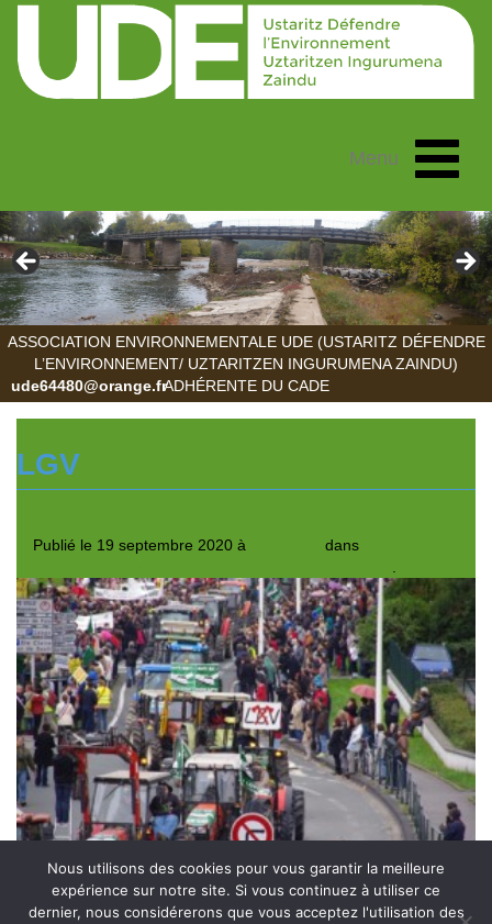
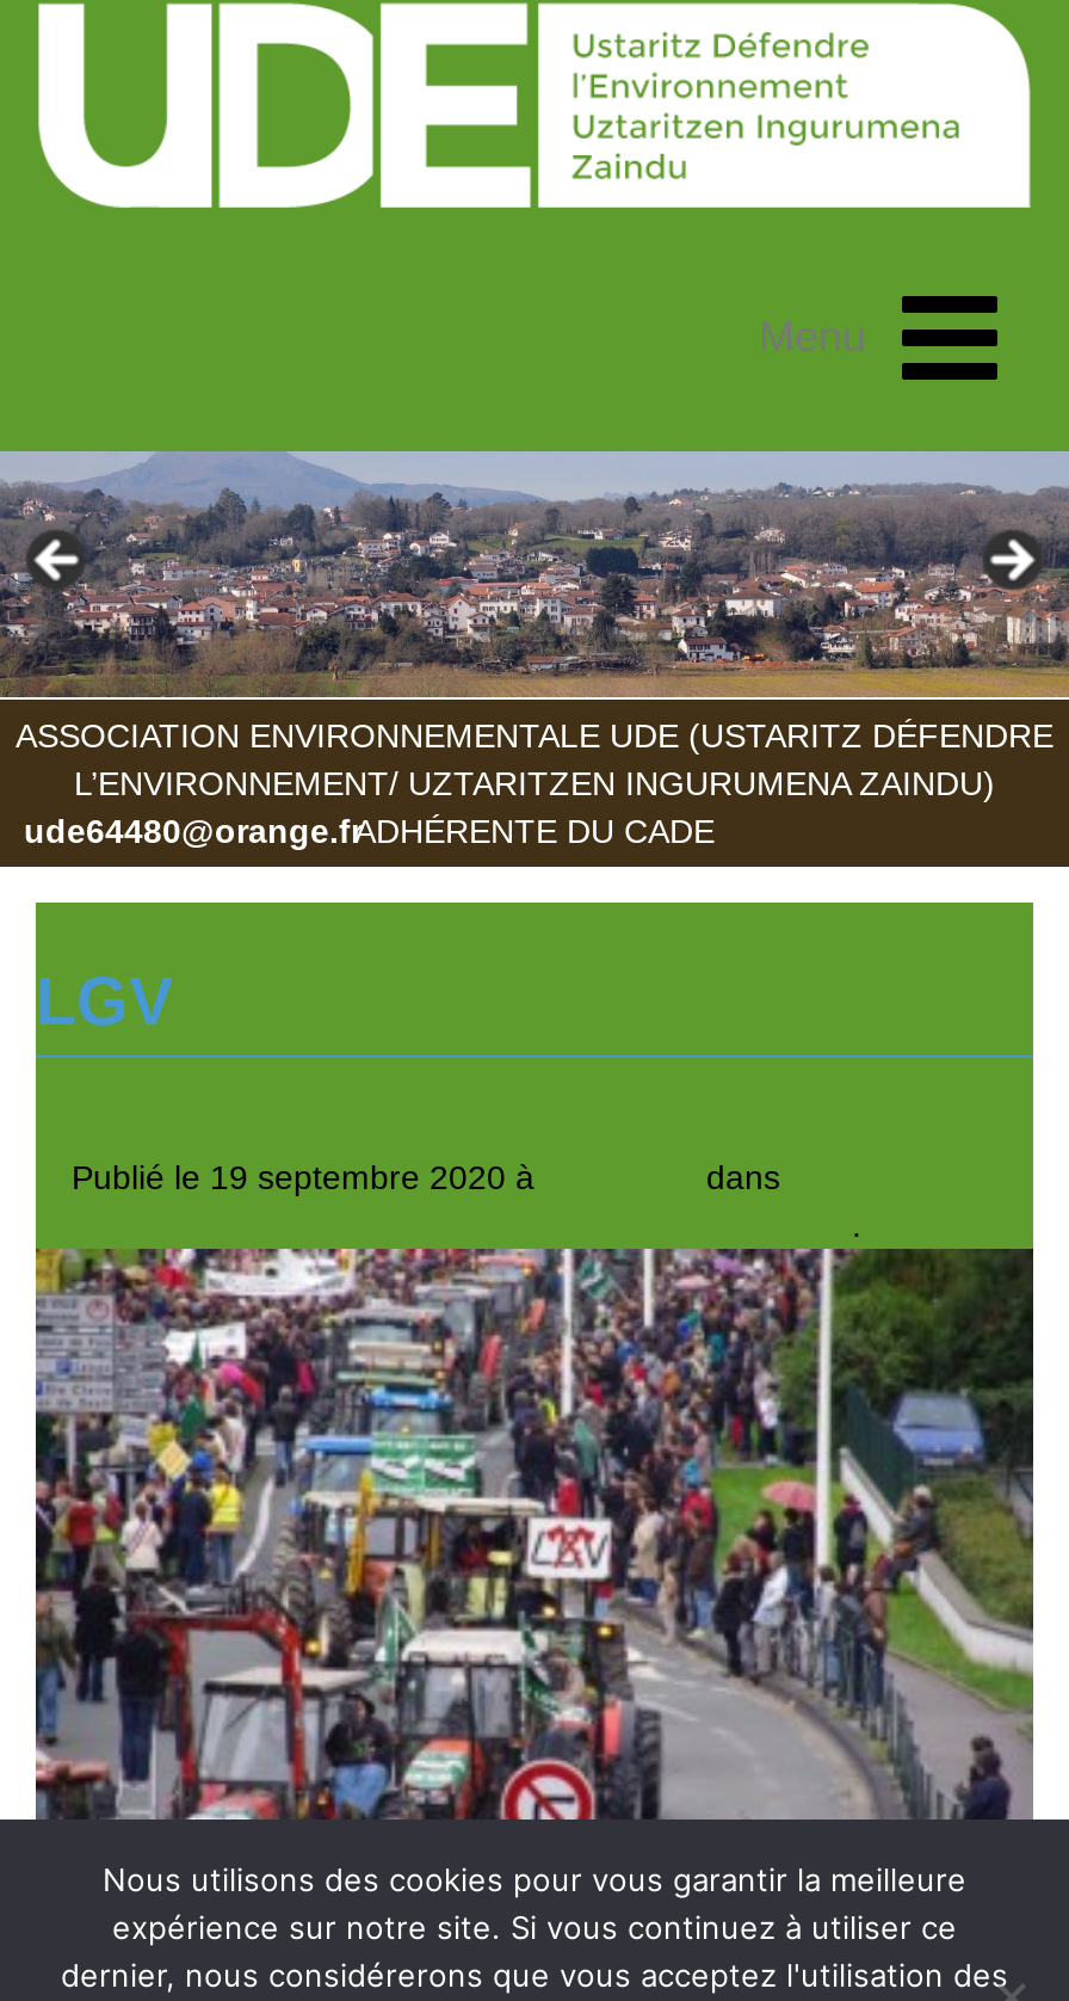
[3,210,489,325] [image] -> [7,449,1062,702] [image]

